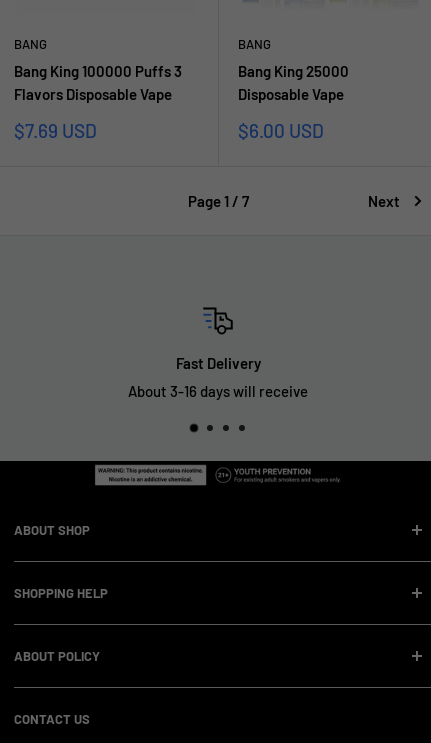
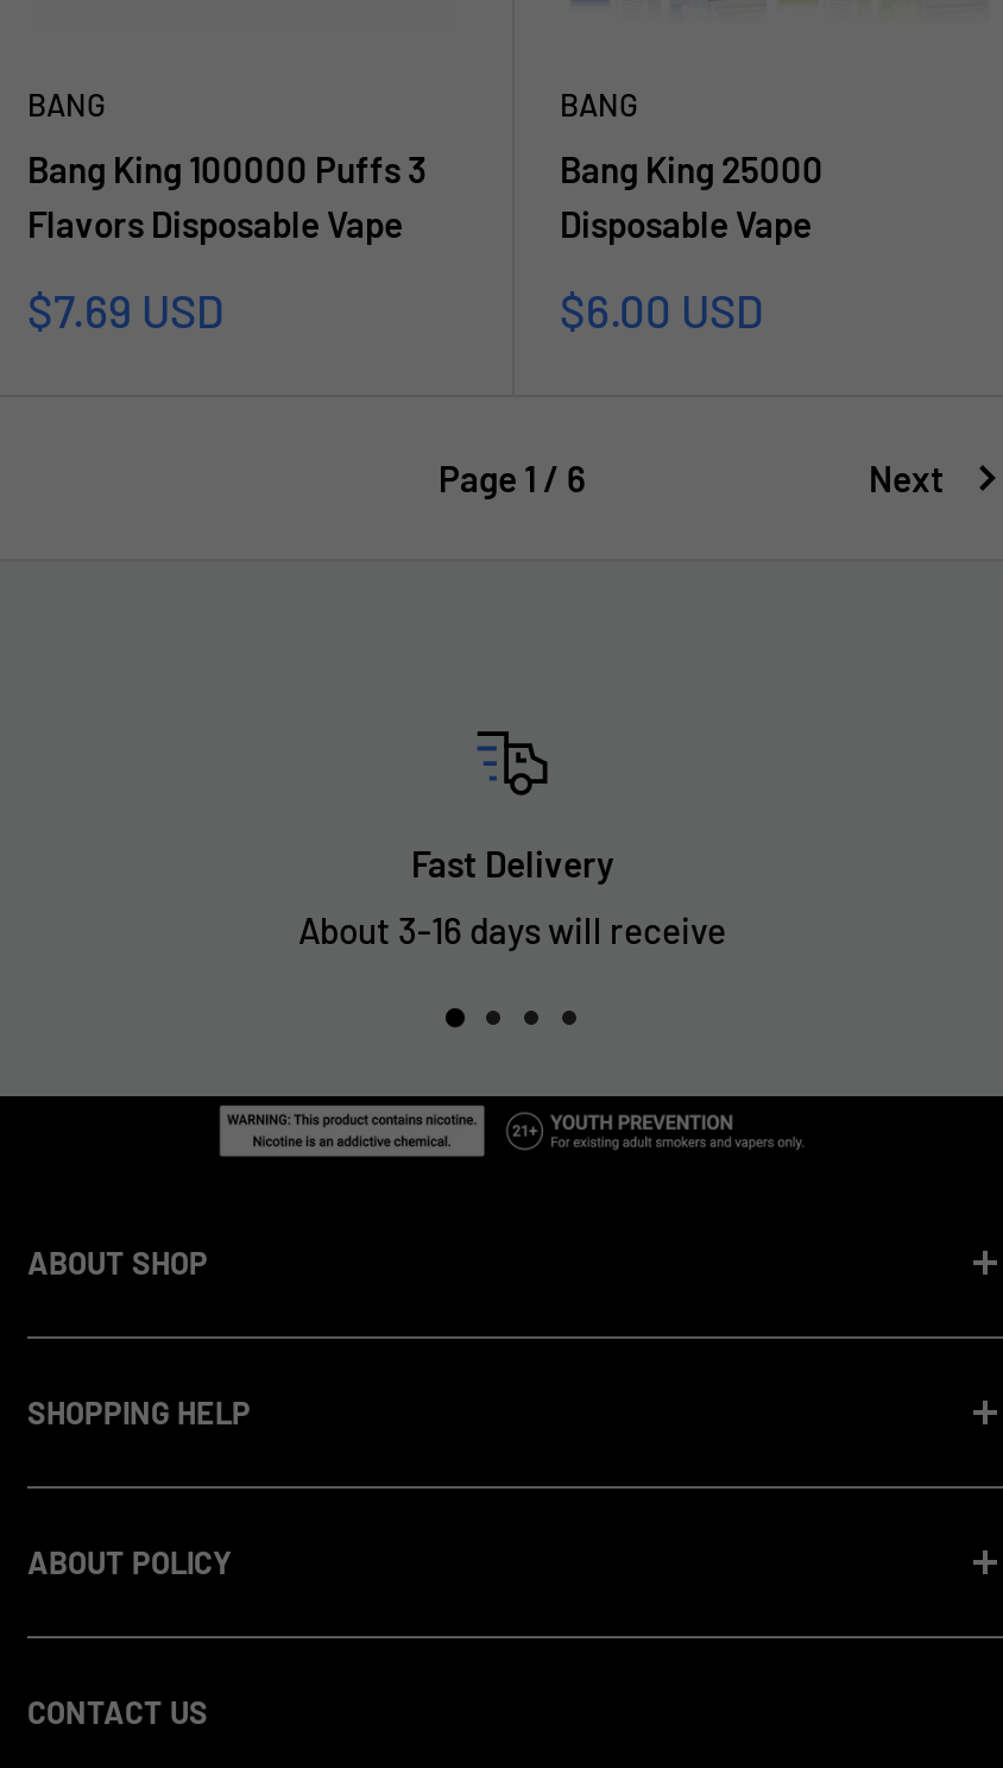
[187,192,248,210] Page 1 / 7 -> [439,457,586,499] Page 1 / 6

